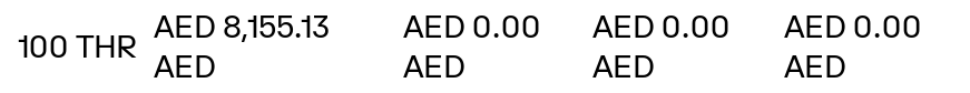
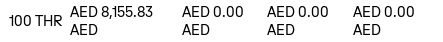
[18,7,922,87] 100 THR AED 8,155.13 AED AED 0.00 AED AED 0.00 AED 0.00 -> [9,3,415,39] 100 THR AED 8,155.83 AED AED 0.00 AED AED 0.00 AED 0.00

